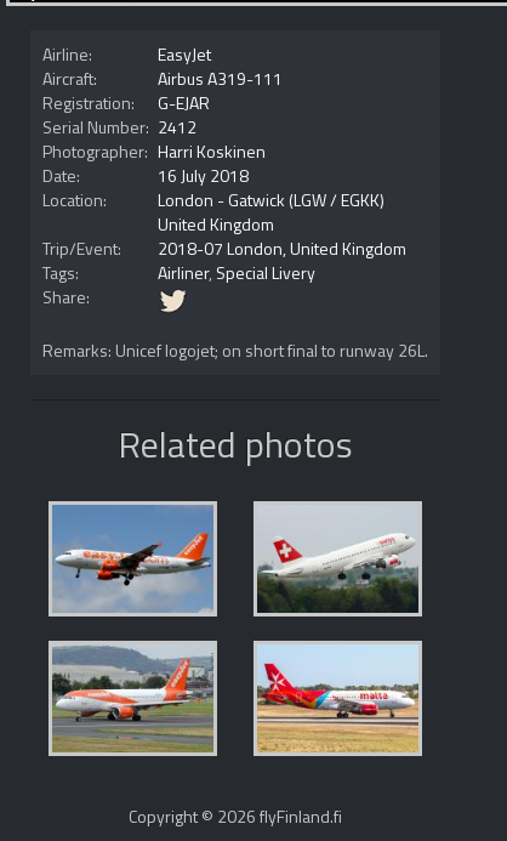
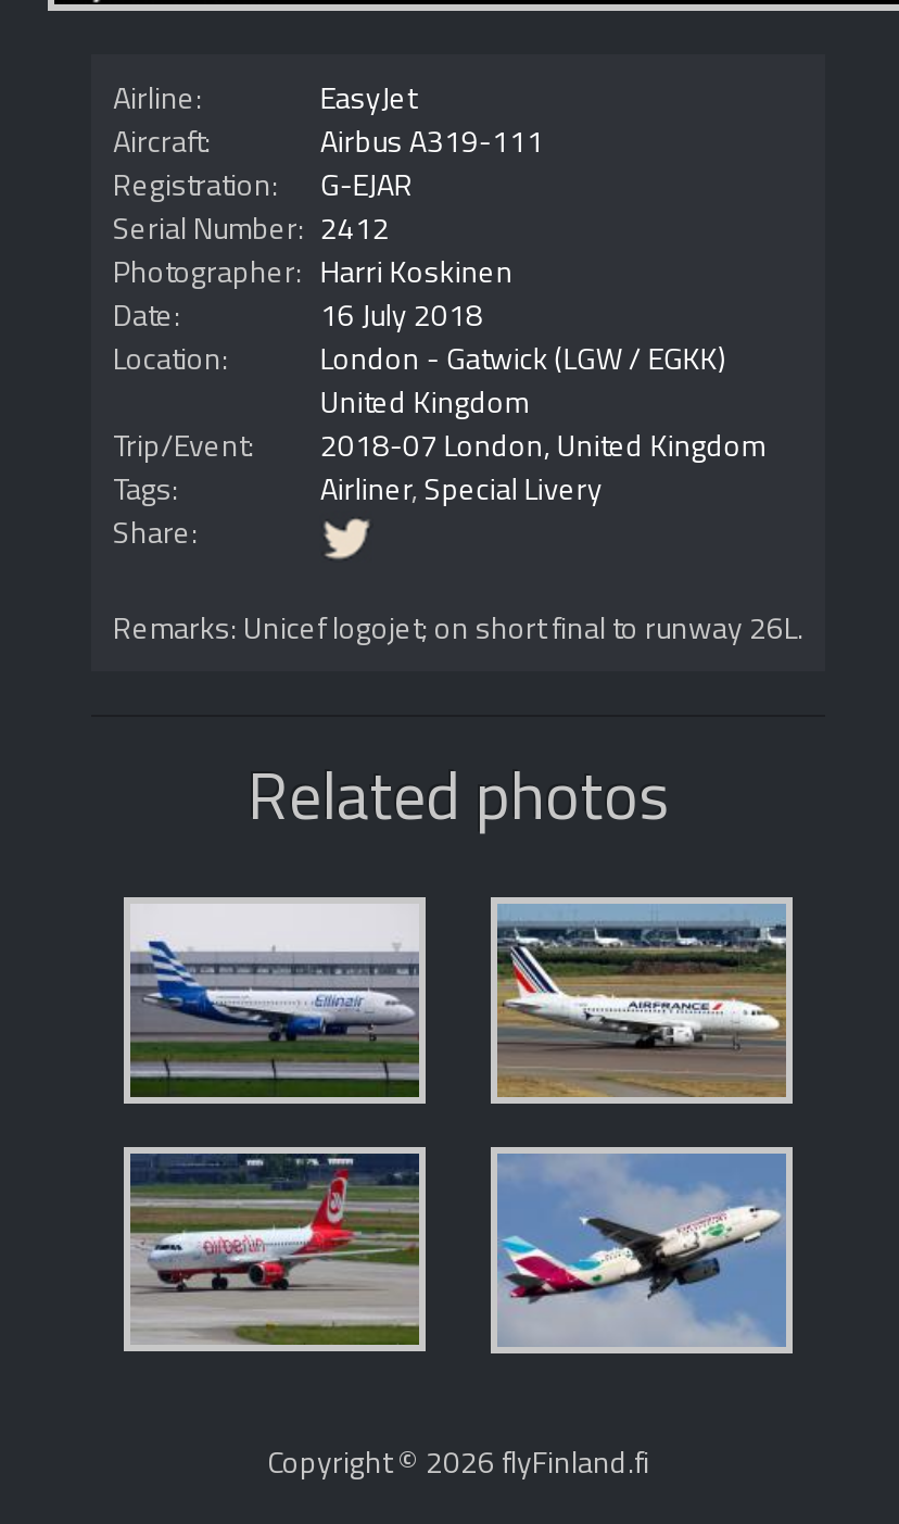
[51,504,215,613] [image] -> [128,904,421,1099] [image]
[256,506,420,614] [image] -> [495,904,788,1097] [image]
[52,644,213,754] [image] -> [130,1151,421,1347] [image]
[256,644,420,752] [image] -> [497,1154,786,1347] [image]

